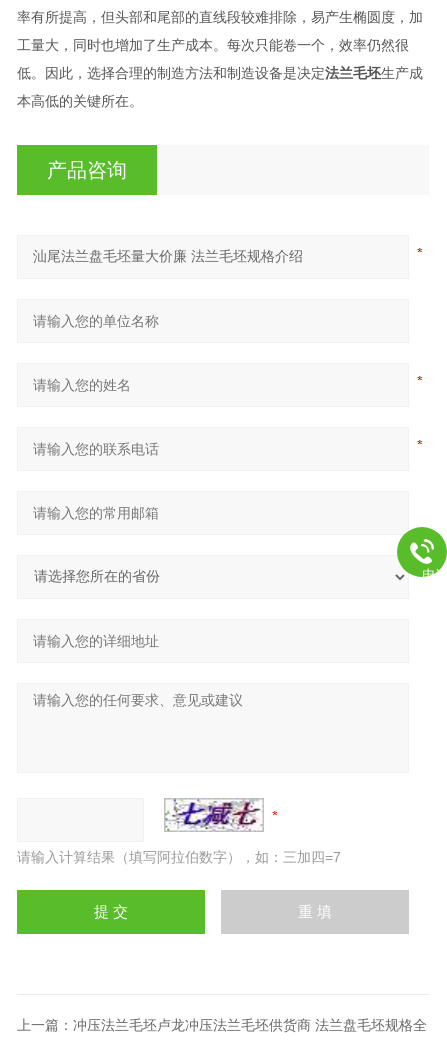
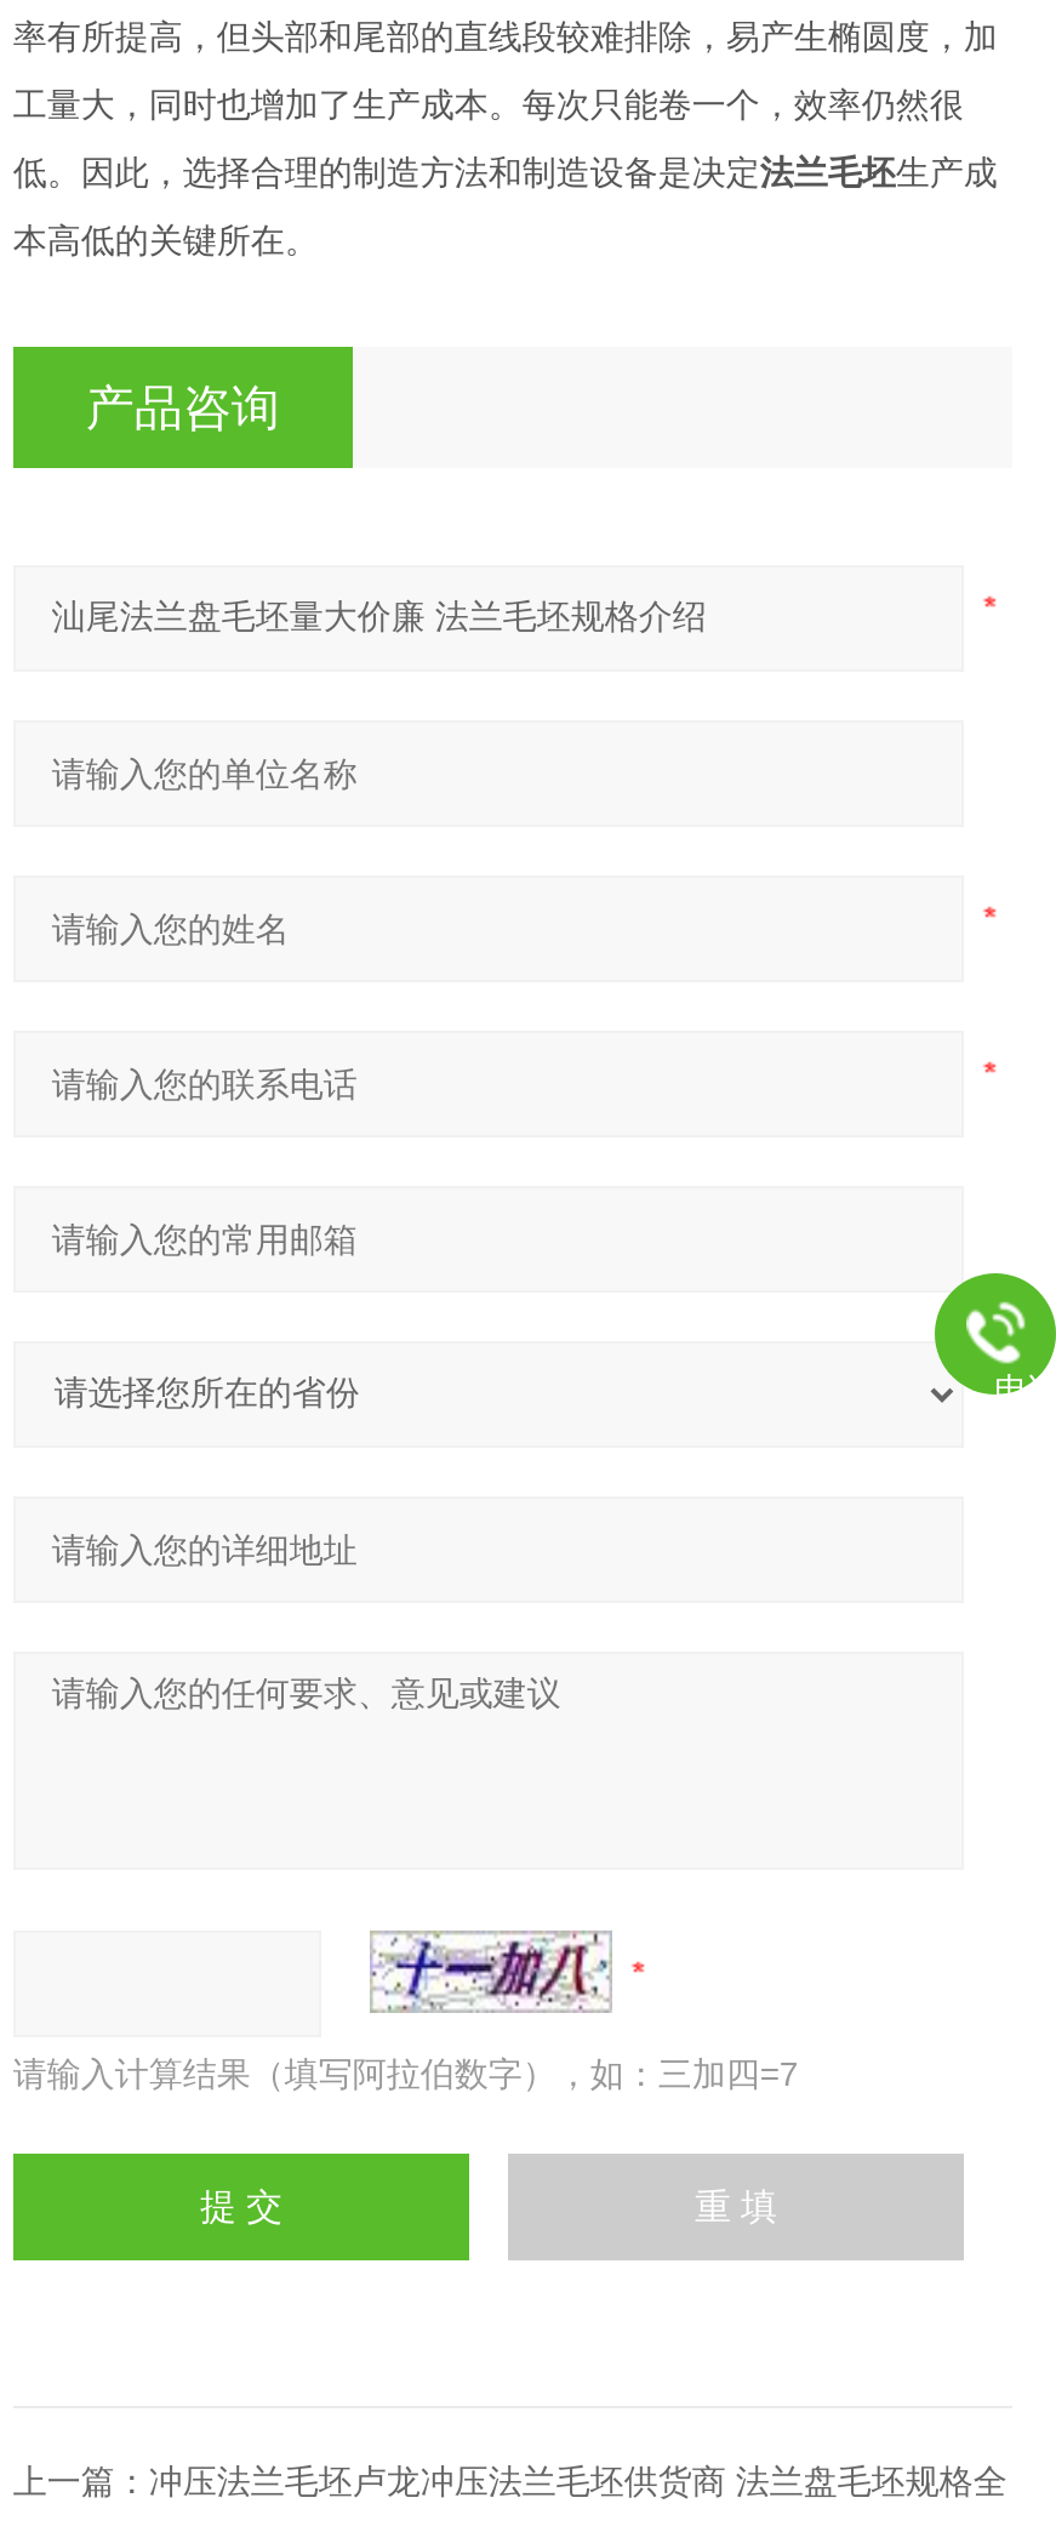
[165,799,262,831] [image] -> [375,1933,607,2011] [image]

